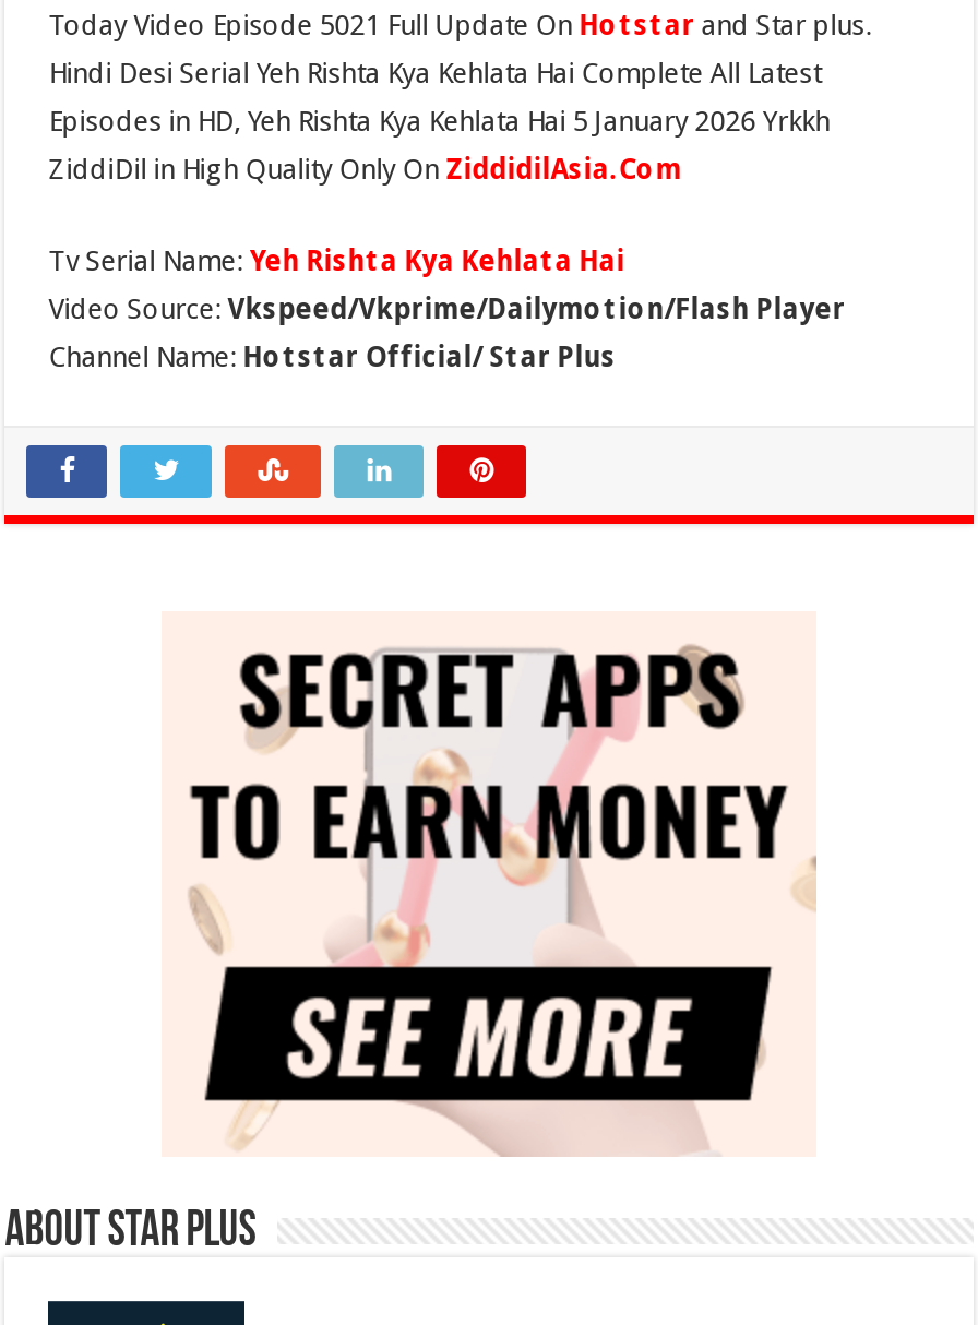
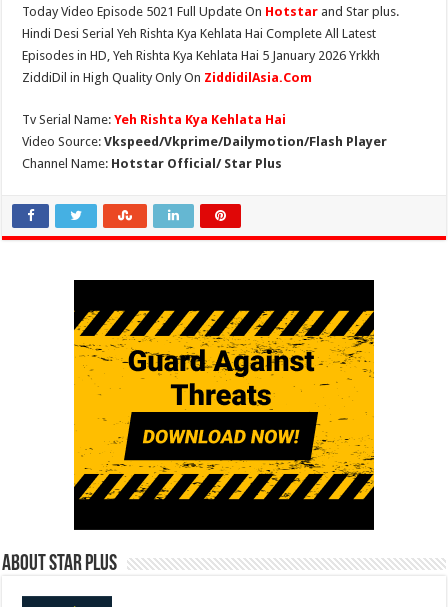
[162,611,816,1157] [image] -> [73,279,375,531] [image]

